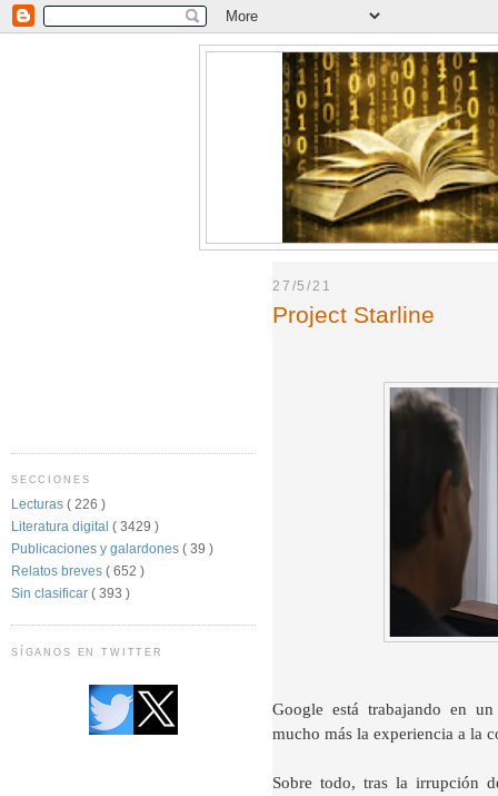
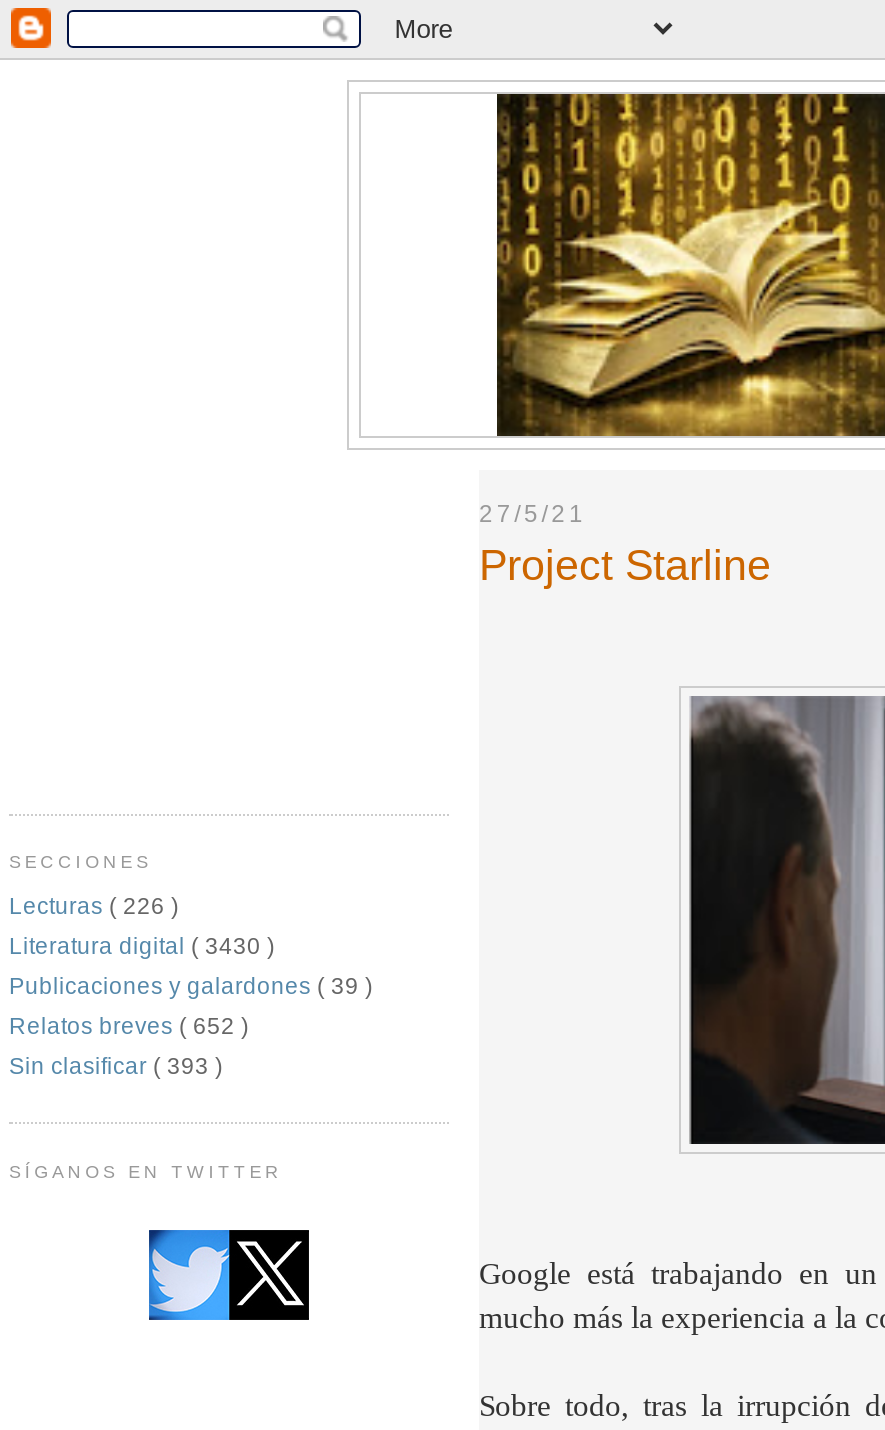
[11,519,159,533] Literatura digital ( 3429 ) -> [9,932,275,958] Literatura digital ( 3430 )

